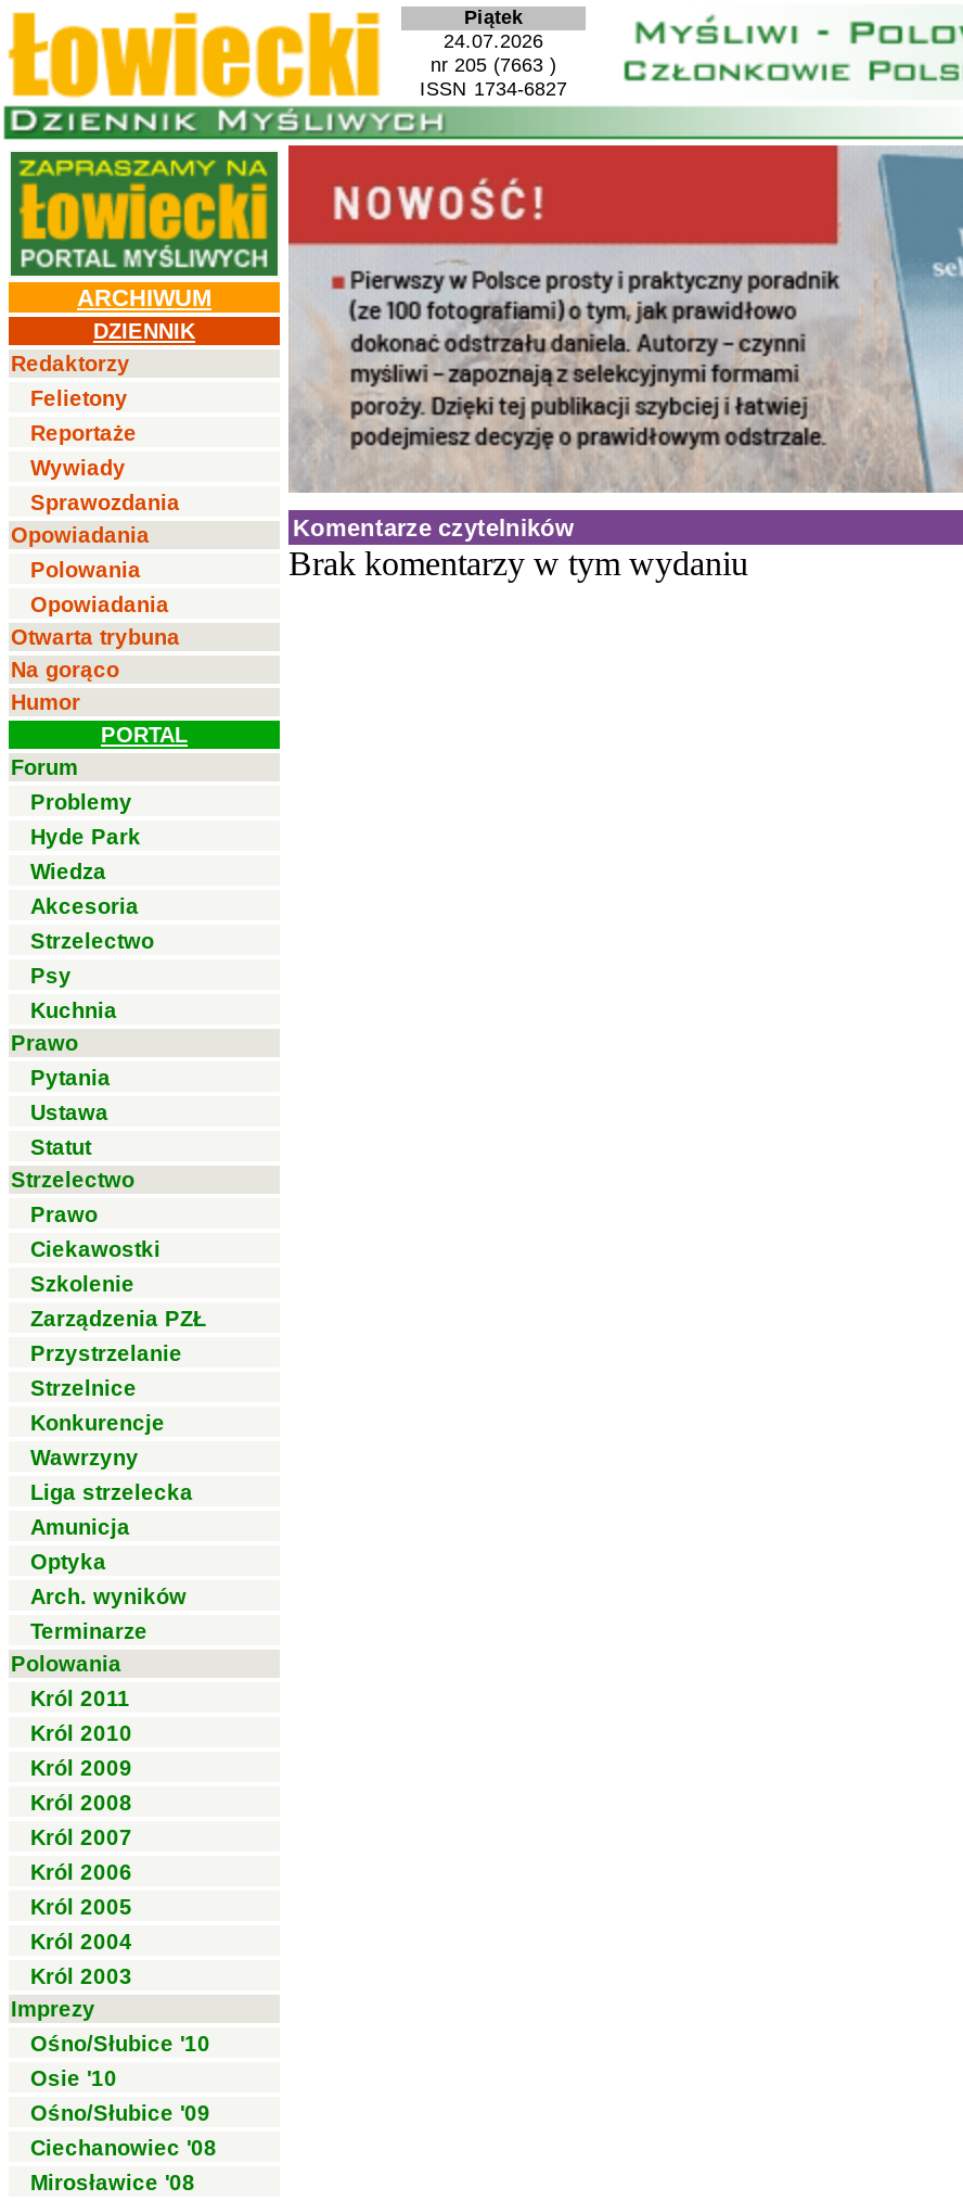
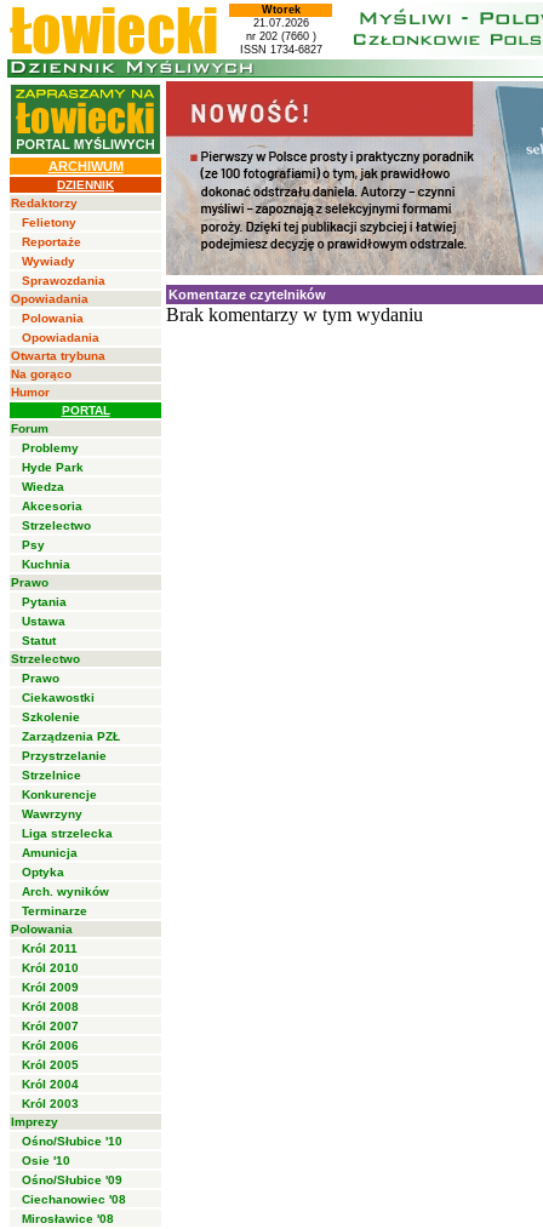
[431,7,556,76] Piątek | 24.07.2026 | nr 205 (7663 ) -> [245,4,316,42] Wtorek | 21.07.2026 | nr 202 (7660 )

